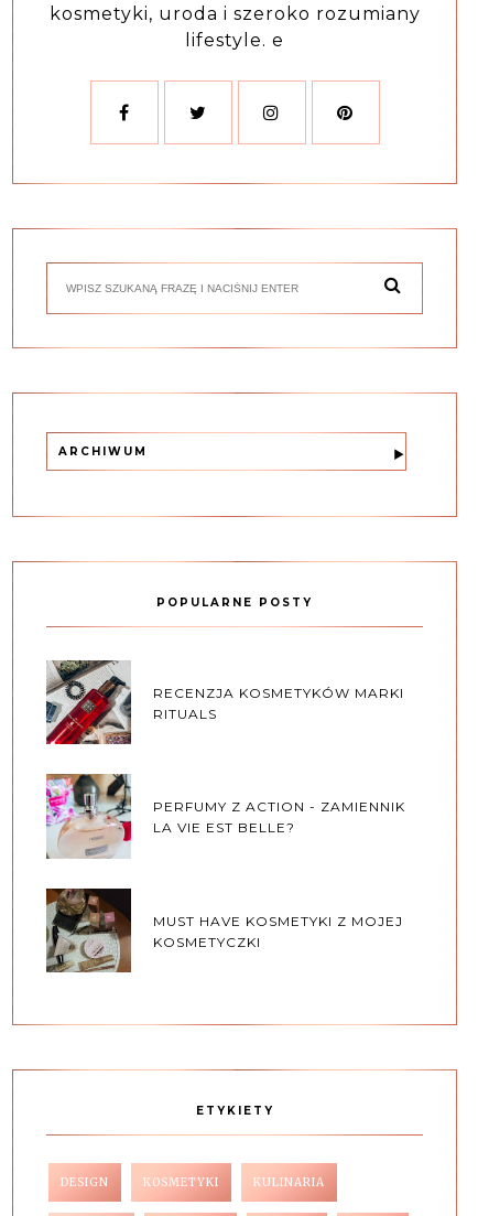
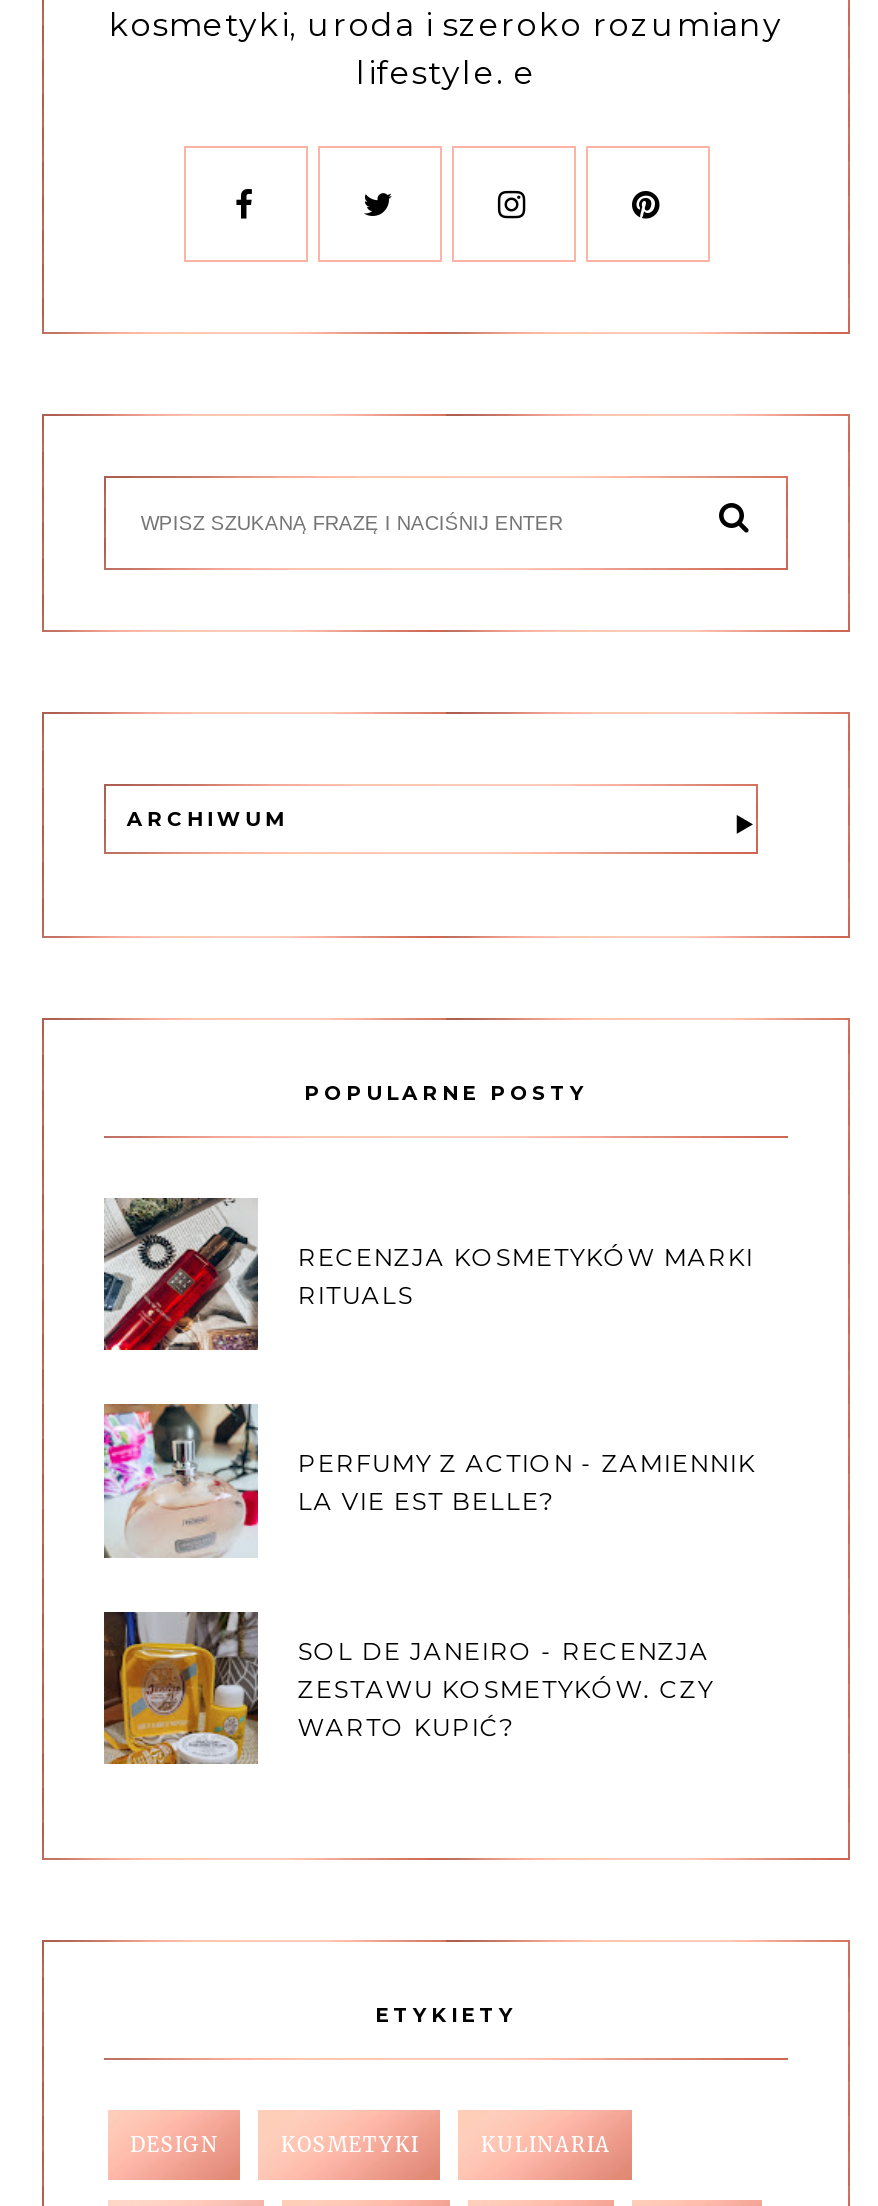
[45,887,403,972] [image] | MUST HAVE KOSMETYKI Z MOJEJ | KOSMETYCZKI -> [102,1610,714,1766] [image] | SOL DE JANEIRO - RECENZJA | ZESTAWU KOSMETYKÓW. CZY | WARTO KUPIĆ?

